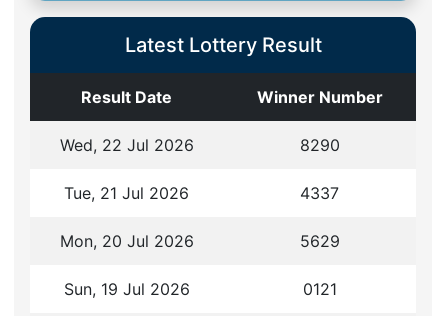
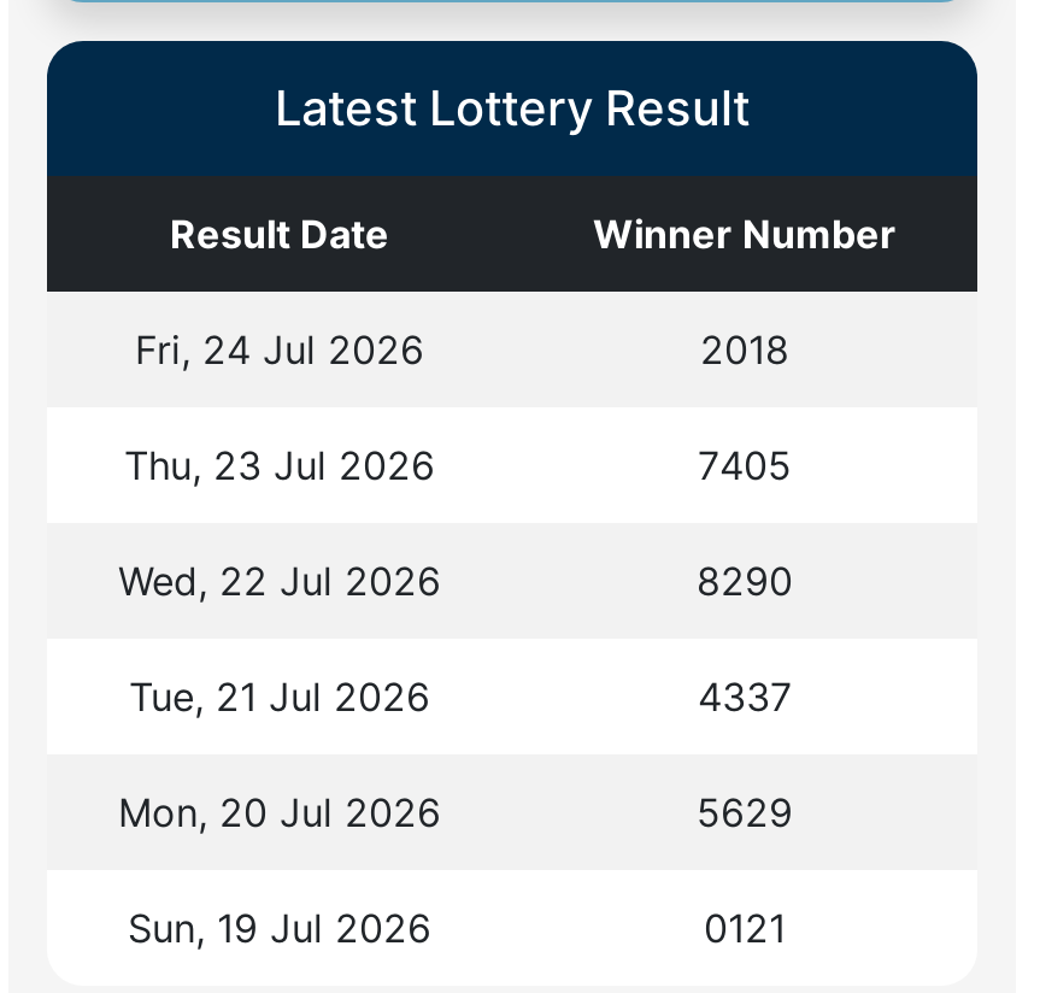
none -> [124,325,792,489] Fri, 24 Jul 2026 | 2018 | Thu, 23 Jul 2026 | 7405

